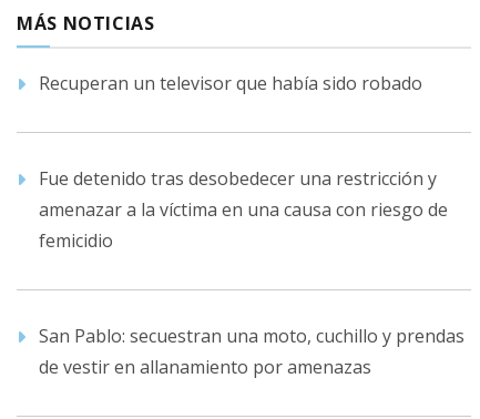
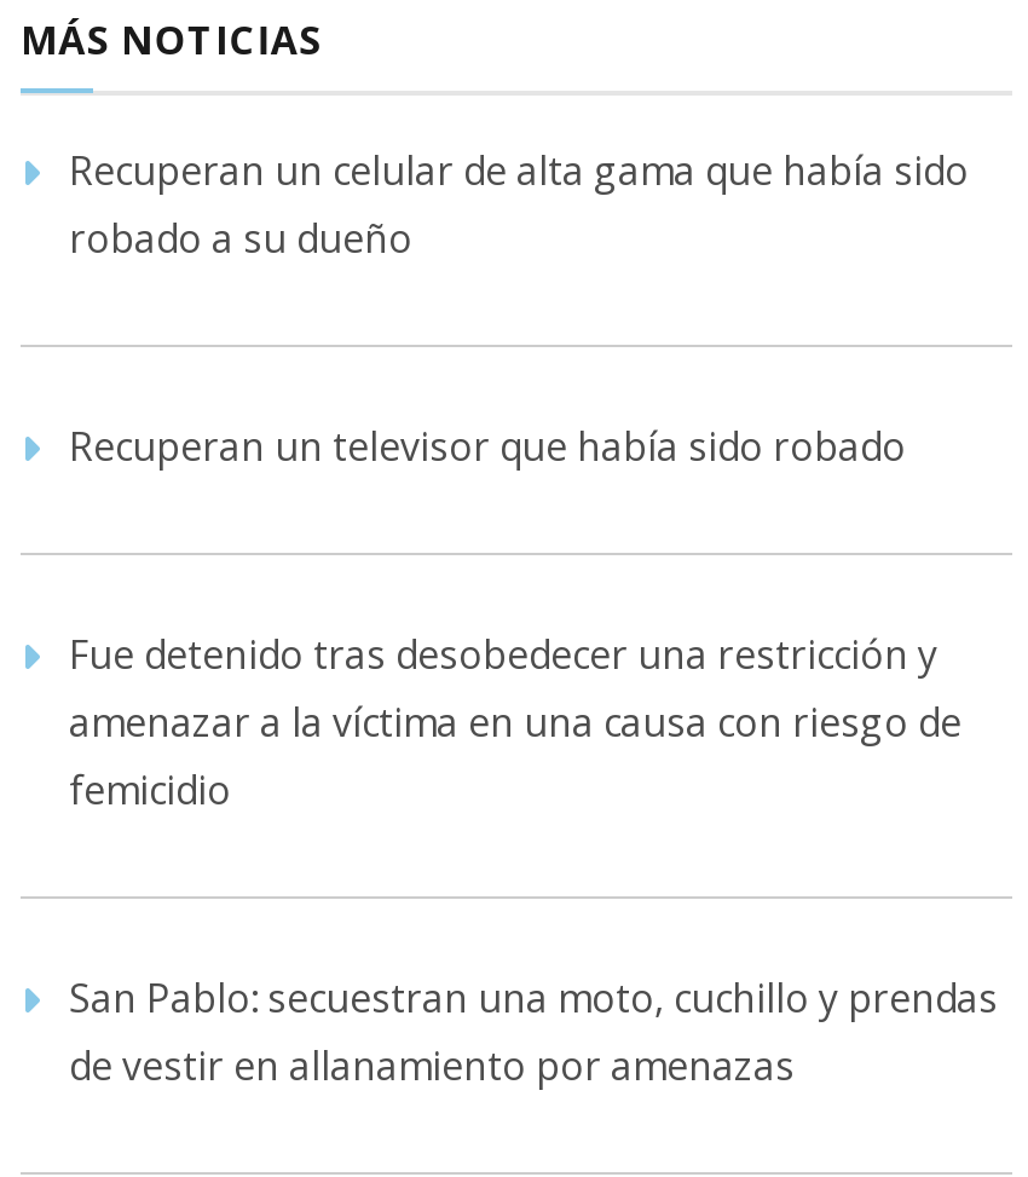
none -> [69,143,969,264] Recuperan un celular de alta gama que había sido | robado a su dueño

